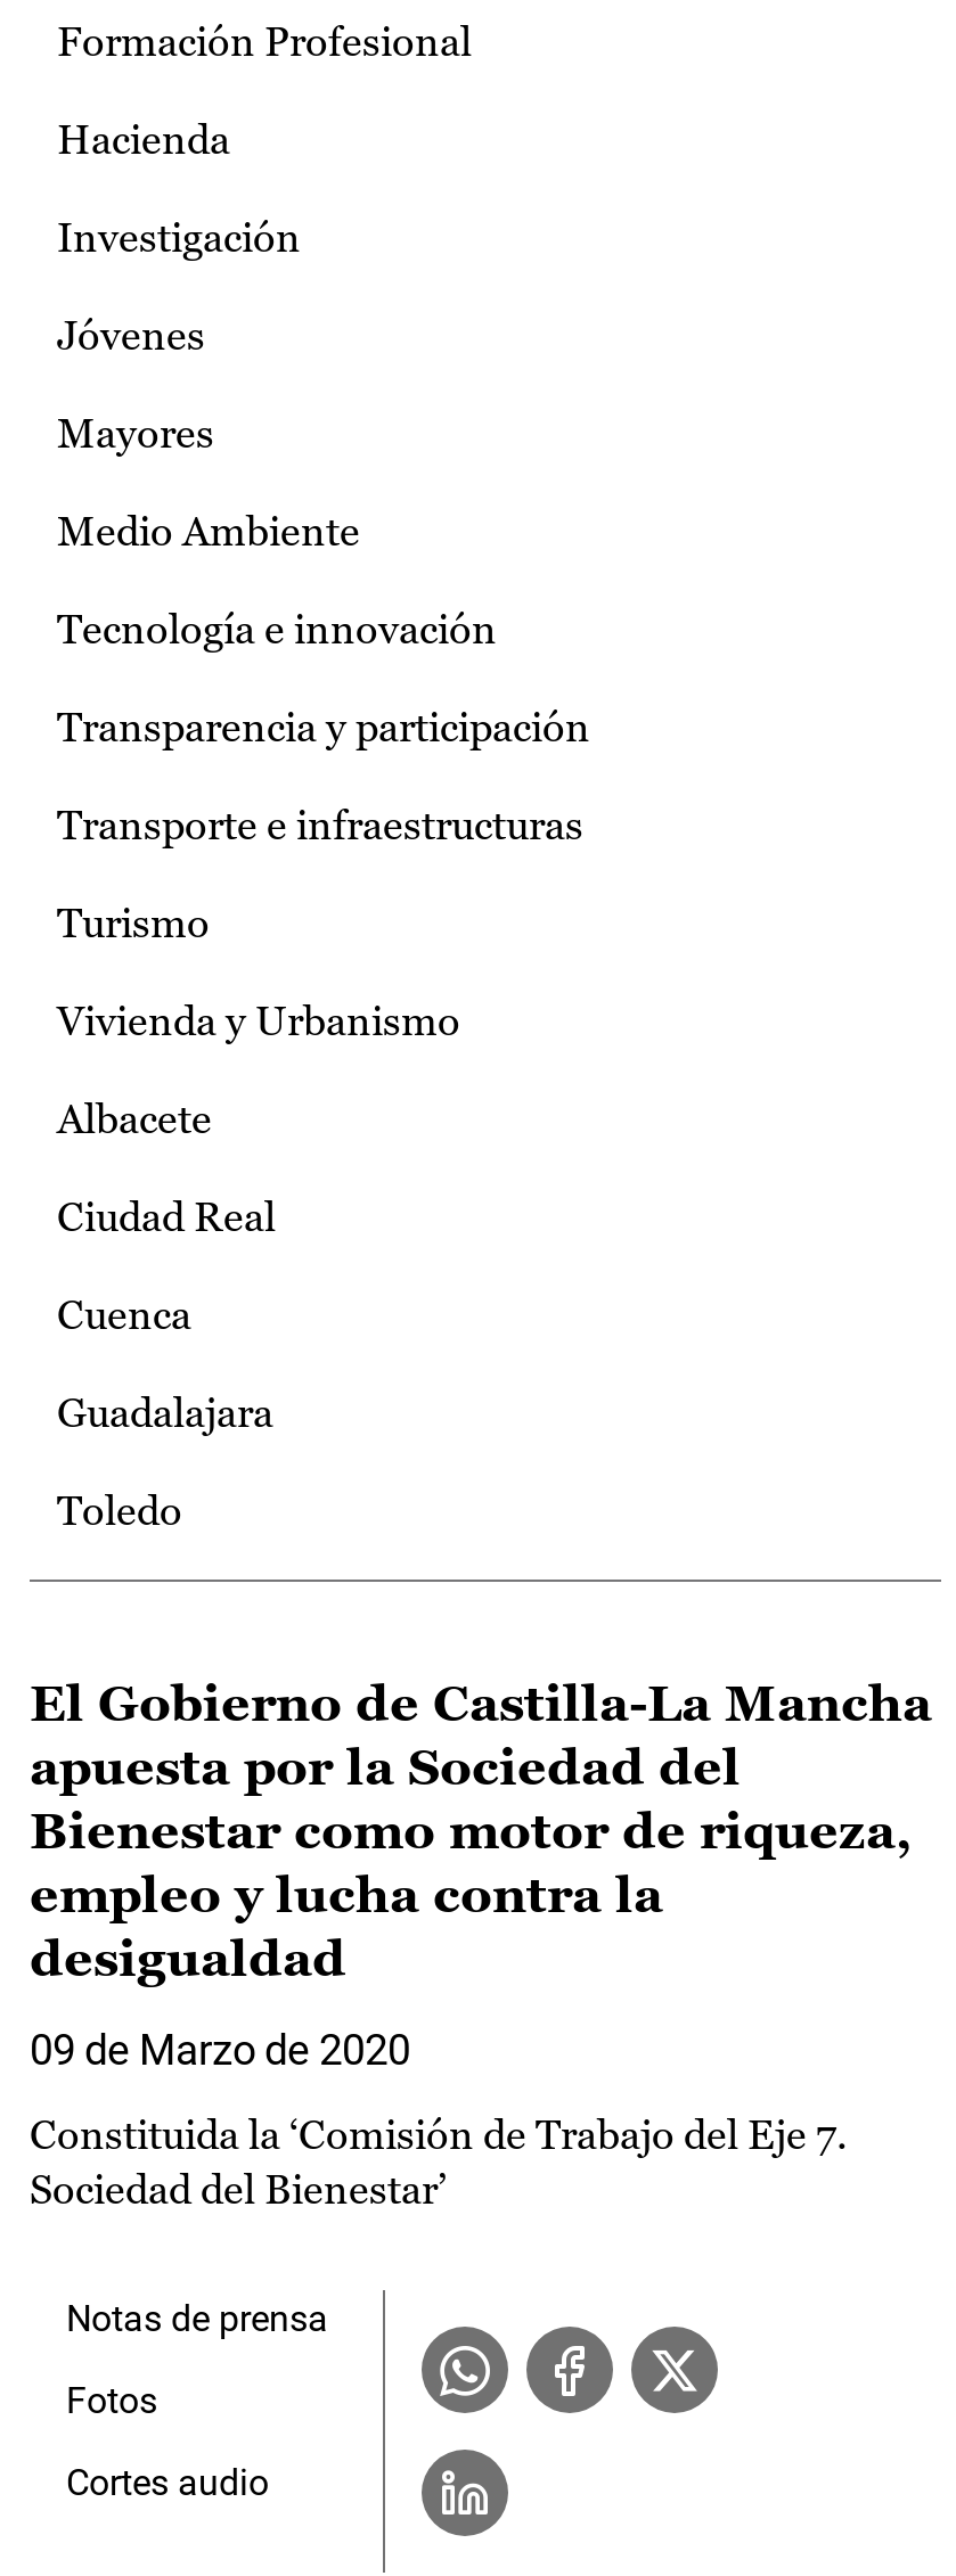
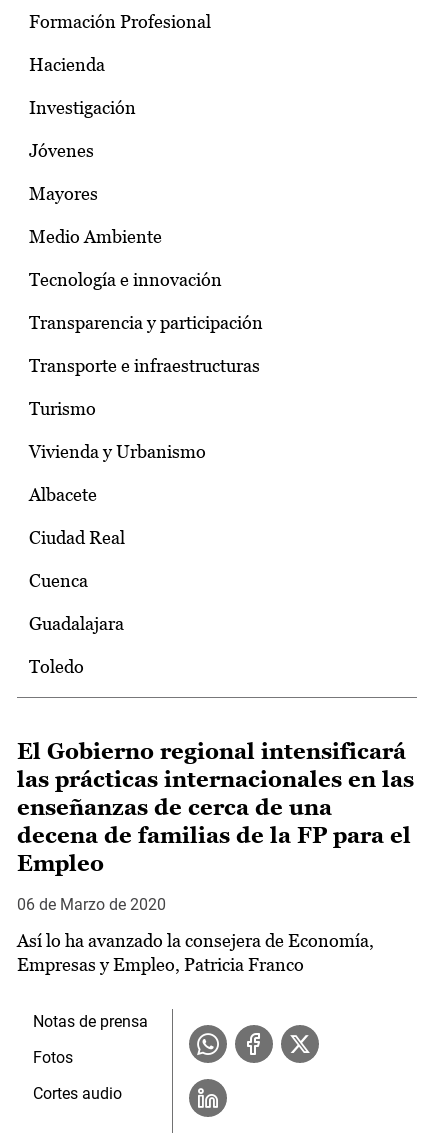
[30,1675,932,1987] El Gobierno de Castilla-La Mancha | apuesta por la Sociedad del | Bienestar como motor de riqueza, | empleo y lucha contra la | desigualdad -> [17,739,414,876] El Gobierno regional intensificará | las prácticas internacionales en las | enseñanzas de cerca de una | decena de familias de la FP para el | Empleo
[30,2026,410,2074] 09 de Marzo de 2020 -> [17,895,166,914] 06 de Marzo de 2020
[30,2110,848,2213] Constituida la ‘Comisión de Trabajo del Eje 7. | Sociedad del Bienestar’ -> [17,930,374,975] Así lo ha avanzado la consejera de Economía, | Empresas y Empleo, Patricia Franco

